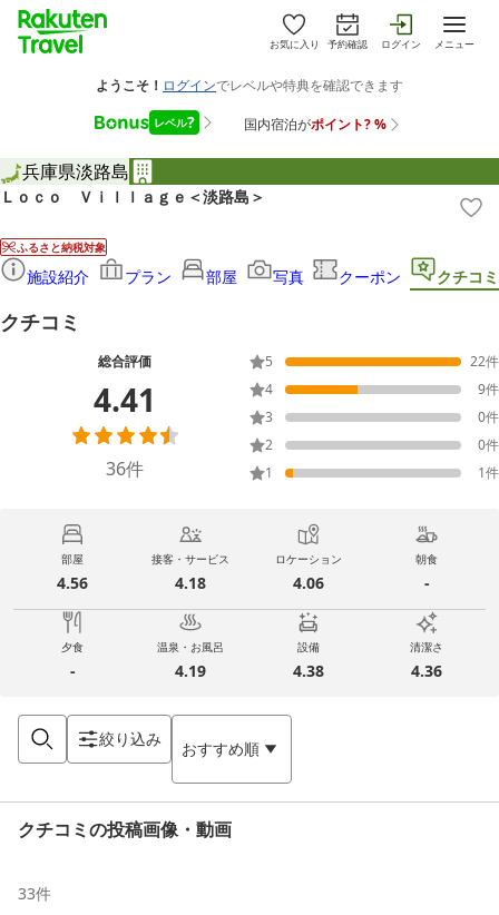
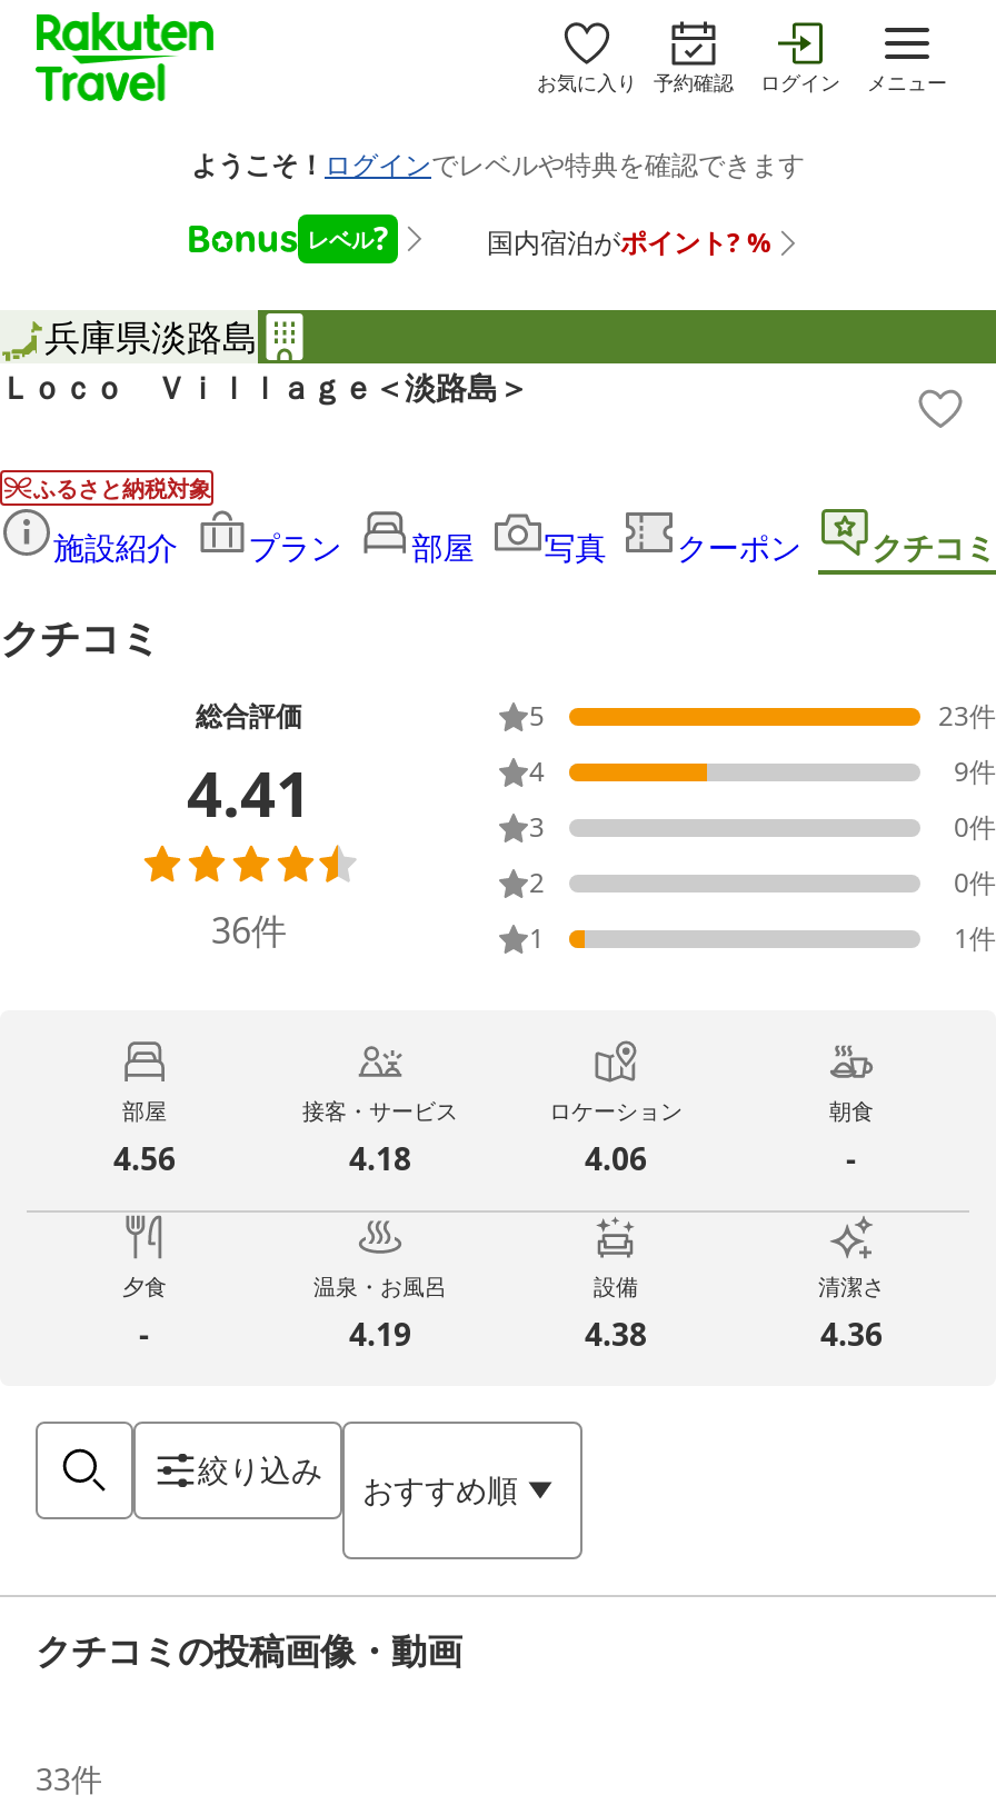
[470,352,499,371] 22件 -> [938,698,996,736] 23件

